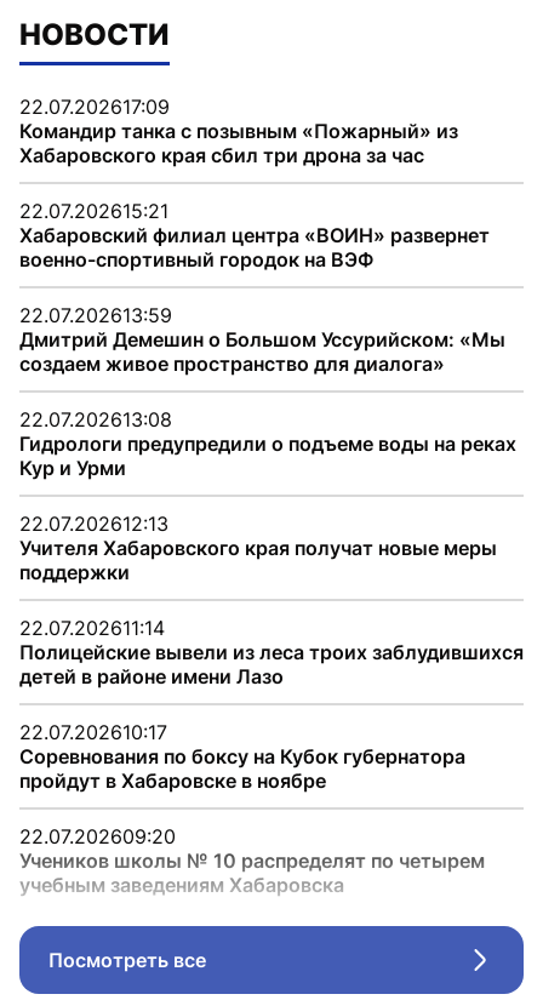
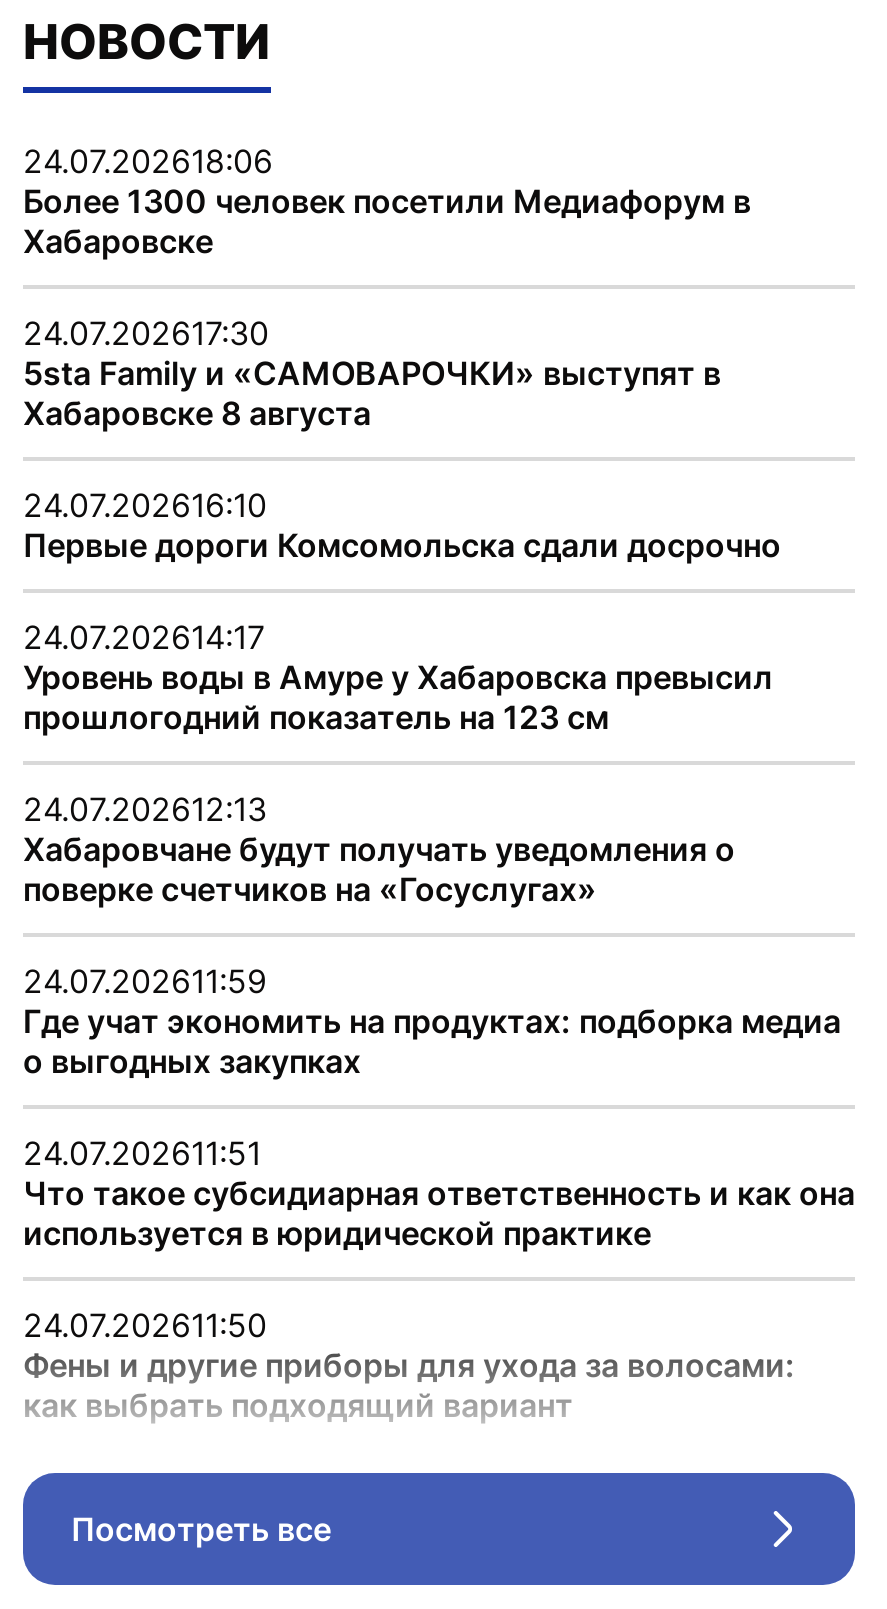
[19,95,458,167] 22.07.202617:09 | Командир танка с позывным «Пожарный» из | Хабаровского края сбил три дрона за час -> [23,141,751,261] 24.07.202618:06 | Более 1300 человек посетили Медиафорум в | Хабаровске
[19,199,490,272] 22.07.202615:21 | Хабаровский филиал центра «ВОИН» развернет | военно-спортивный городок на ВЭФ -> [23,313,721,433] 24.07.202617:30 | 5sta Family и «САМОВАРОЧКИ» выступят в | Хабаровске 8 августа
[19,303,505,376] 22.07.202613:59 | Дмитрий Демешин о Большом Уссурийском: «Мы | создаем живое пространство для диалога» -> [23,485,781,565] 24.07.202616:10 | Первые дороги Комсомольска сдали досрочно
[19,407,516,480] 22.07.202613:08 | Гидрологи предупредили о подъеме воды на реках | Кур и Урми -> [23,617,773,737] 24.07.202614:17 | Уровень воды в Амуре у Хабаровска превысил | прошлогодний показатель на 123 см
[19,512,497,584] 22.07.202612:13 | Учителя Хабаровского края получат новые меры | поддержки -> [23,789,735,909] 24.07.202612:13 | Хабаровчане будут получать уведомления о | поверке счетчиков на «Госуслугах»
[19,616,524,688] 22.07.202611:14 | Полицейские вывели из леса троих заблудившихся | детей в районе имени Лазо -> [23,961,841,1081] 24.07.202611:59 | Где учат экономить на продуктах: подборка медиа | о выгодных закупках
[19,720,465,793] 22.07.202610:17 | Соревнования по боксу на Кубок губернатора | пройдут в Хабаровске в ноябре -> [23,1133,855,1253] 24.07.202611:51 | Что такое субсидиарная ответственность и как она | используется в юридической практике
[19,824,485,897] 22.07.202609:20 | Учеников школы № 10 распределят по четырем | учебным заведениям Хабаровска -> [23,1305,795,1425] 24.07.202611:50 | Фены и другие приборы для ухода за волосами: | как выбрать подходящий вариант

